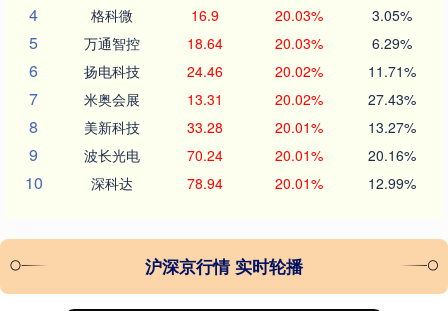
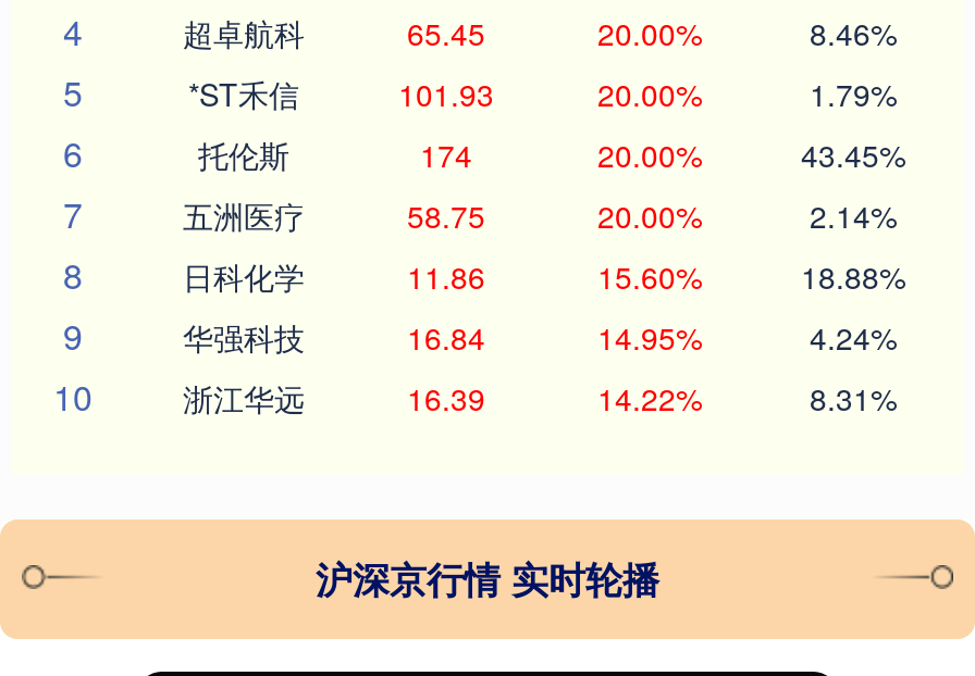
[91,5,412,25] 格科微 | 16.9 | 20.03% | 3.05% -> [183,11,897,55] 超卓航科 | 65.45 | 20.00% | 8.46%
[84,33,412,53] 万通智控 | 18.64 | 20.03% | 6.29% -> [188,72,897,116] *ST禾信 | 101.93 | 20.00% | 1.79%
[84,61,416,81] 扬电科技 | 24.46 | 20.02% | 11.71% -> [198,133,905,176] 托伦斯 | 174 | 20.00% | 43.45%
[84,89,416,109] 米奥会展 | 13.31 | 20.02% | 27.43% -> [183,194,897,237] 五洲医疗 | 58.75 | 20.00% | 2.14%
[84,117,416,137] 美新科技 | 33.28 | 20.01% | 13.27% -> [183,255,905,298] 日科化学 | 11.86 | 15.60% | 18.88%
[84,145,416,165] 波长光电 | 70.24 | 20.01% | 20.16% -> [183,316,897,359] 华强科技 | 16.84 | 14.95% | 4.24%
[91,173,416,193] 深科达 | 78.94 | 20.01% | 12.99% -> [183,376,897,420] 浙江华远 | 16.39 | 14.22% | 8.31%

